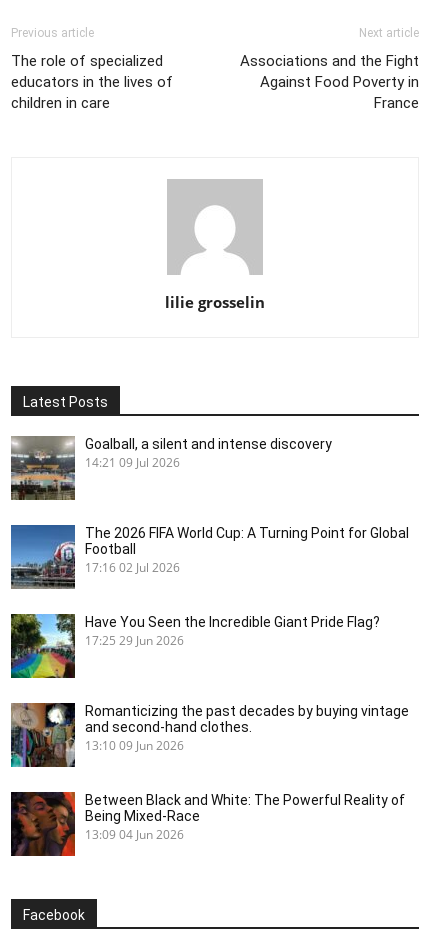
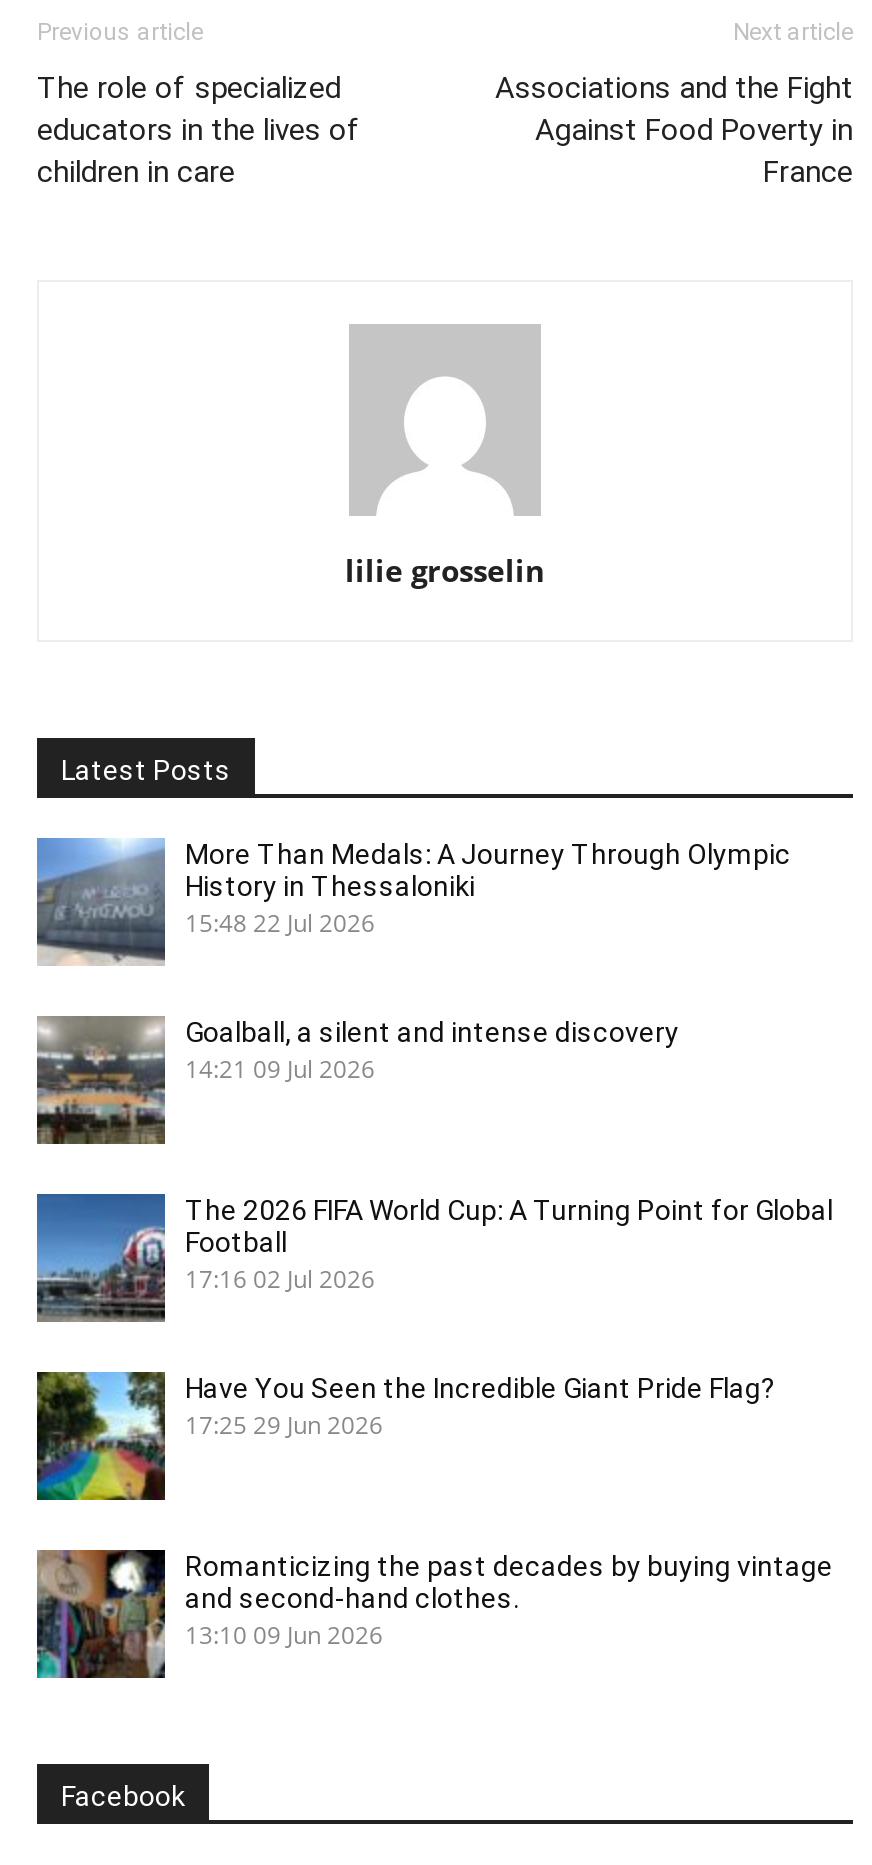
none -> [37,836,791,966] [image] | More Than Medals: A Journey Through Olympic | History in Thessaloniki | 15:48 22 Jul 2026
moved [9,435,409,753] -> [33,1014,833,1651]: [image] | Goalball, a silent and intense discovery | 14:21 09 Jul 2026 | ... | and second-hand clothes. | 13:10 09 Jun 2026
[10,791,405,857] [image] | Between Black and White: The Powerful Reality of | Being Mixed-Race | 13:09 04 Jun 2026 -> none

